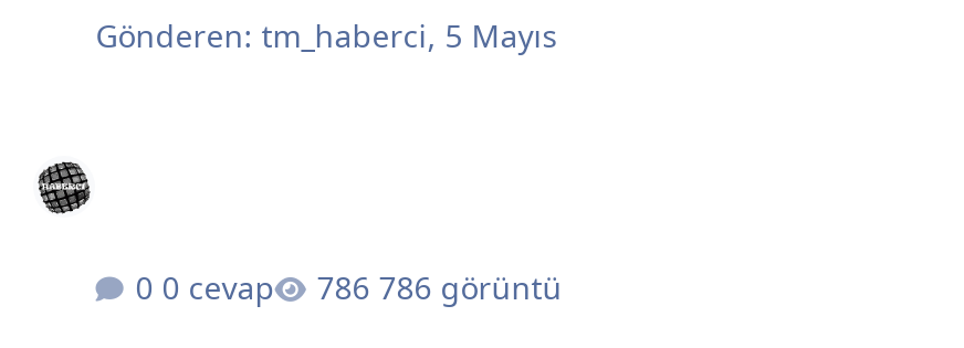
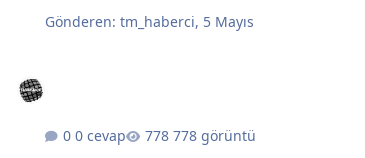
[379,267,562,309] 786 görüntü -> [173,126,256,145] 778 görüntü

